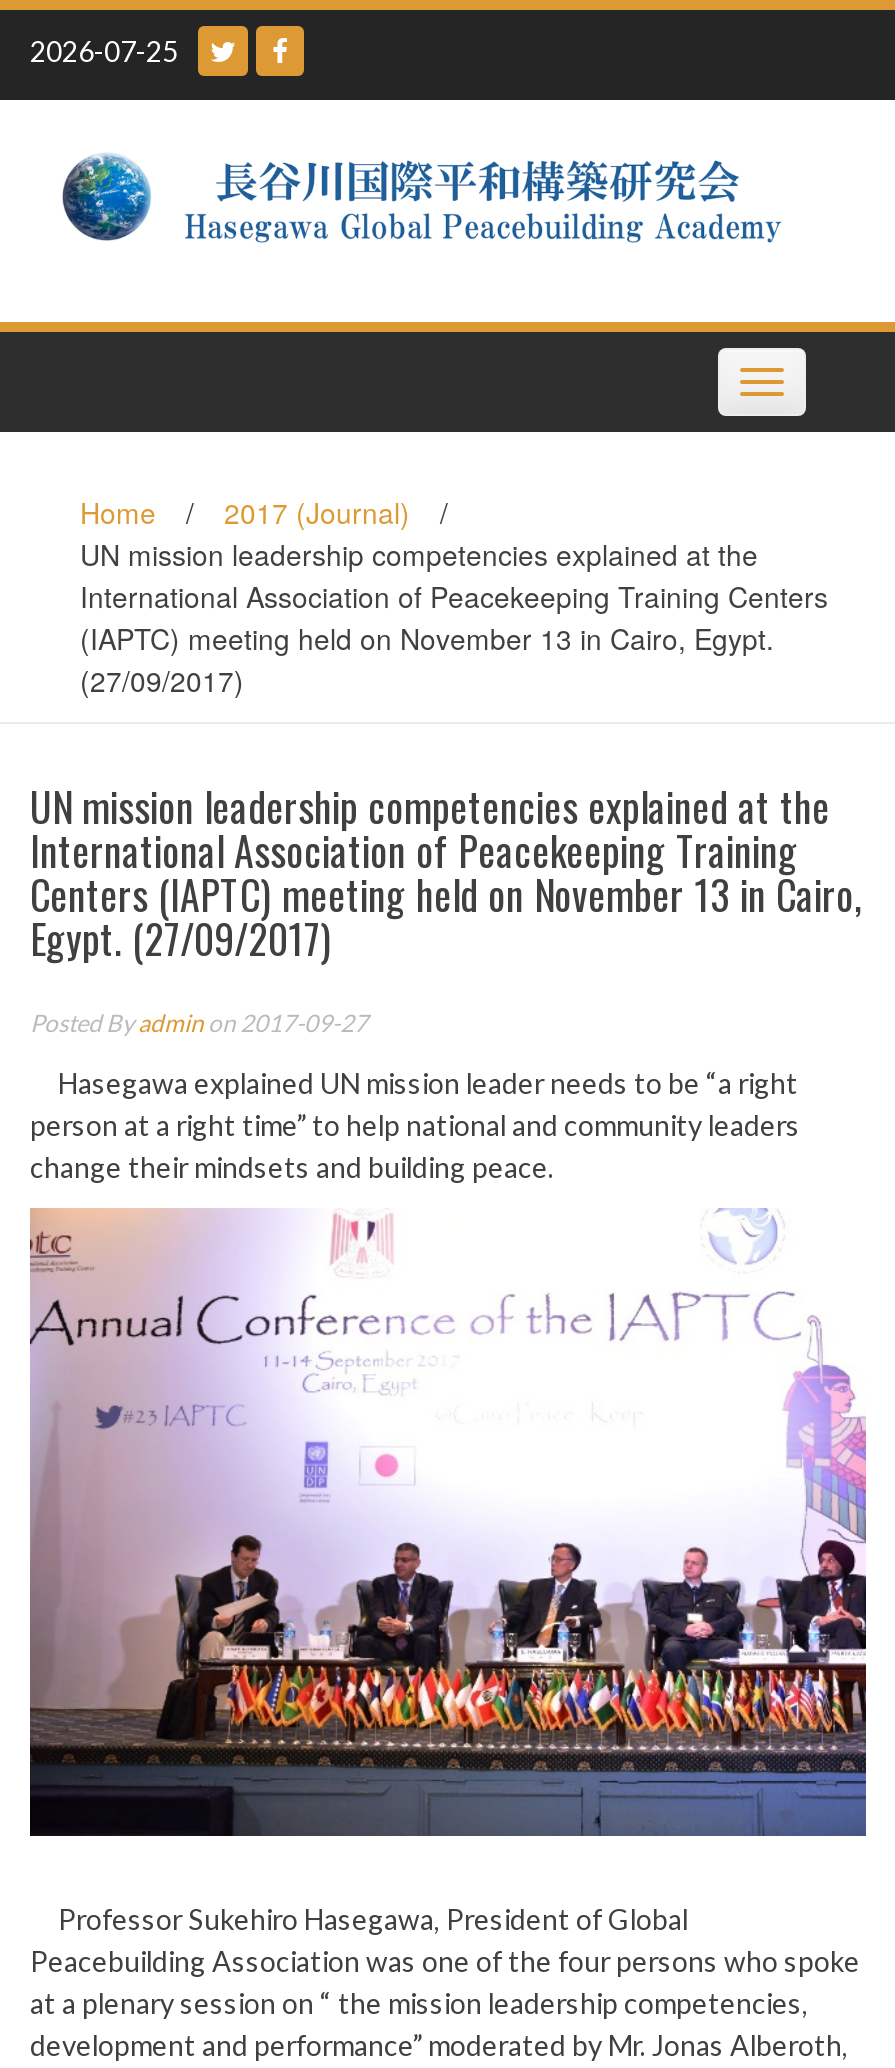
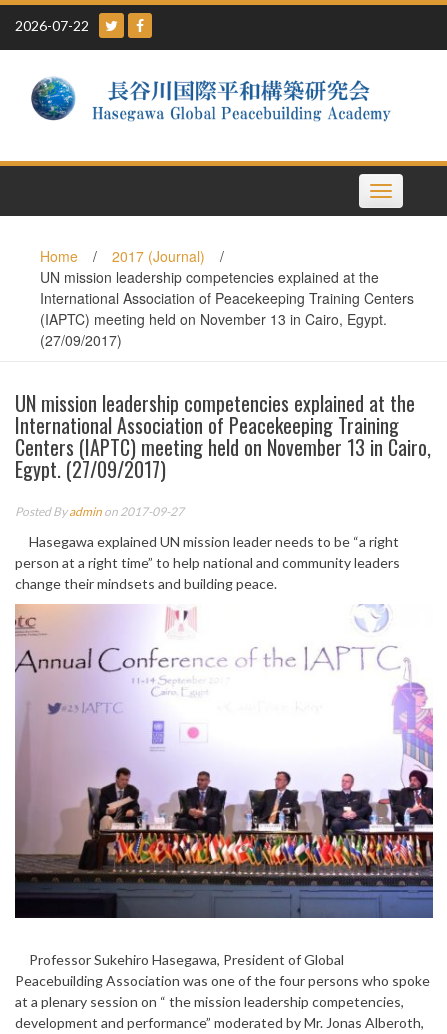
[30,34,178,68] 2026-07-25 -> [15,17,89,34] 2026-07-22

